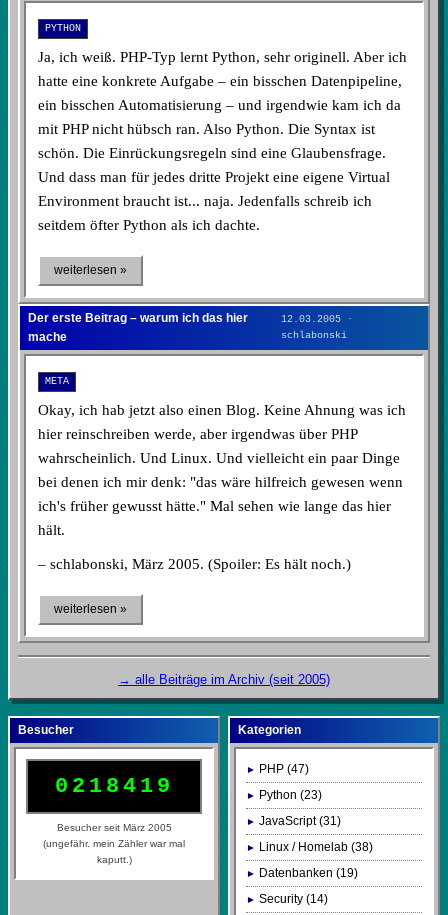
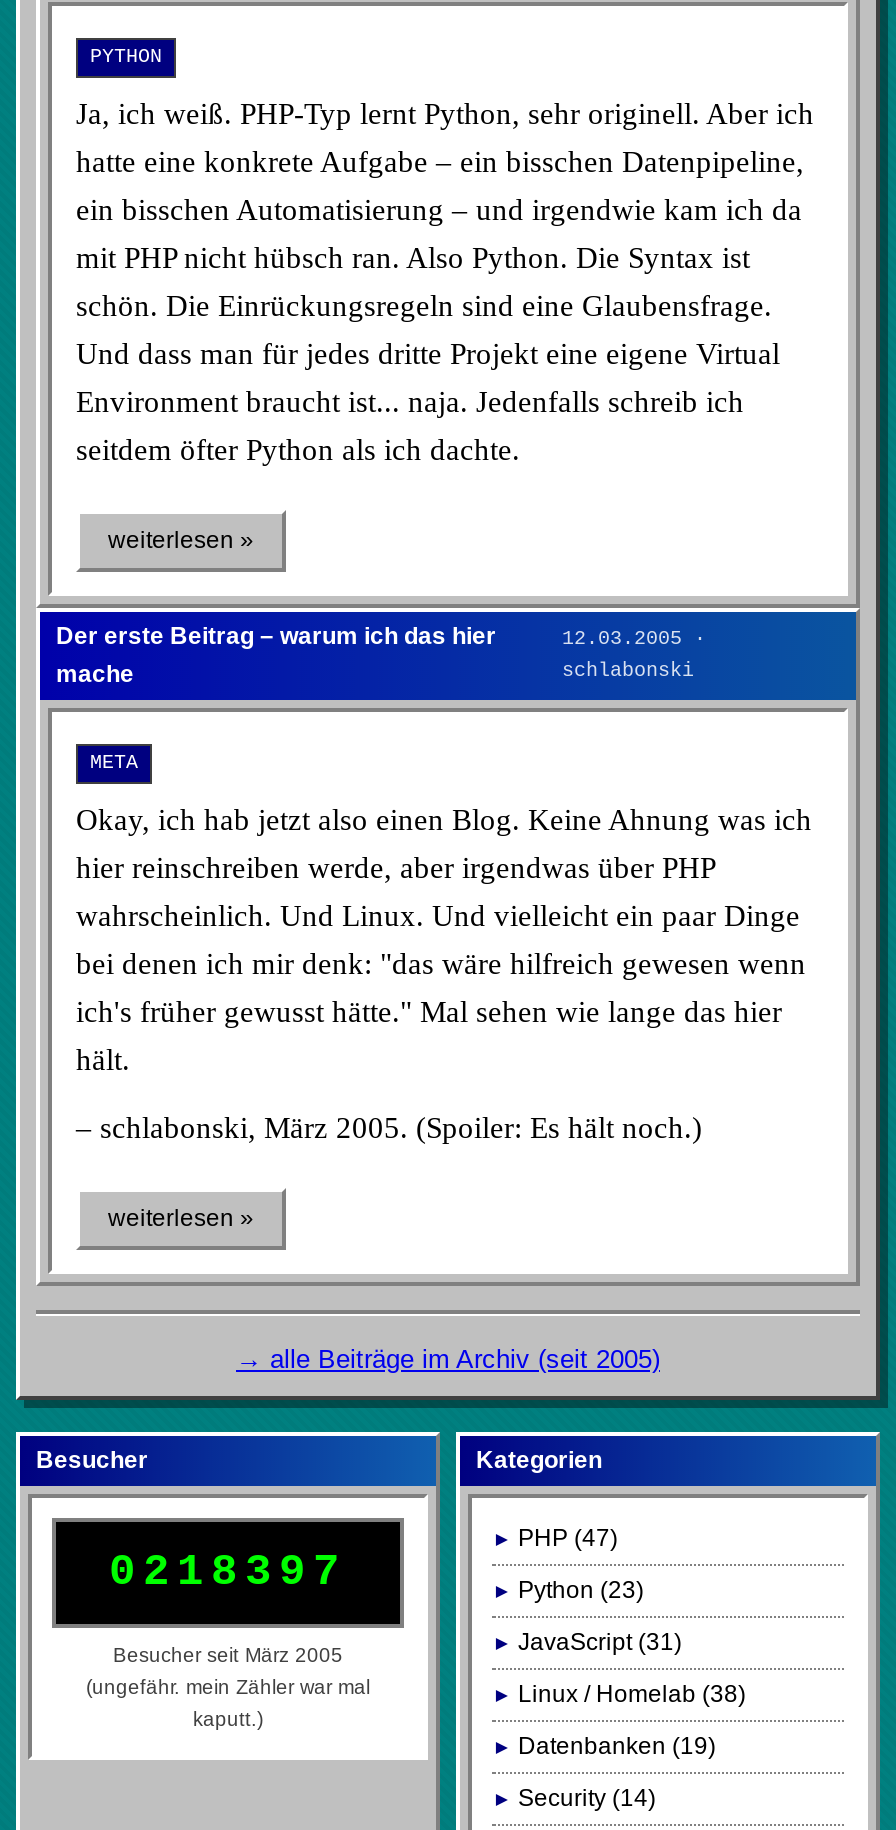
[54,774,173,799] 0218419 -> [109,1548,347,1598] 0218397

